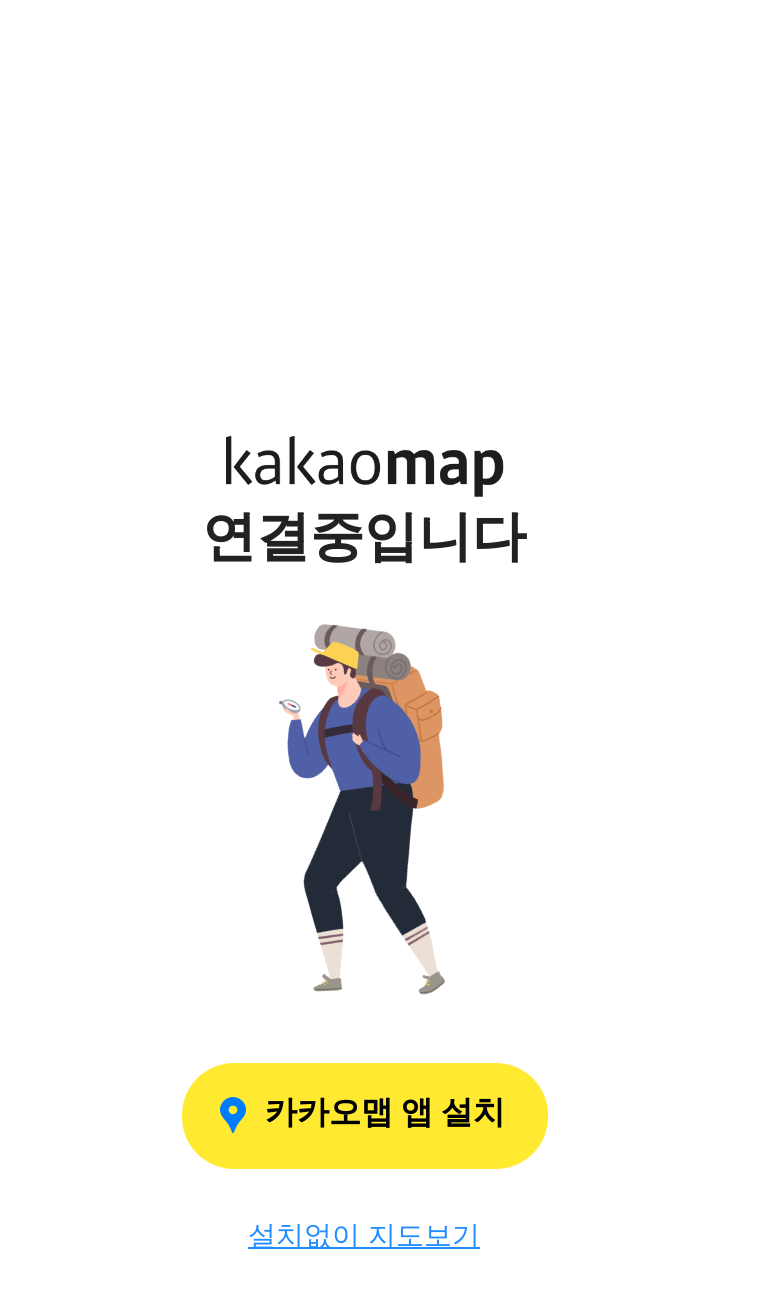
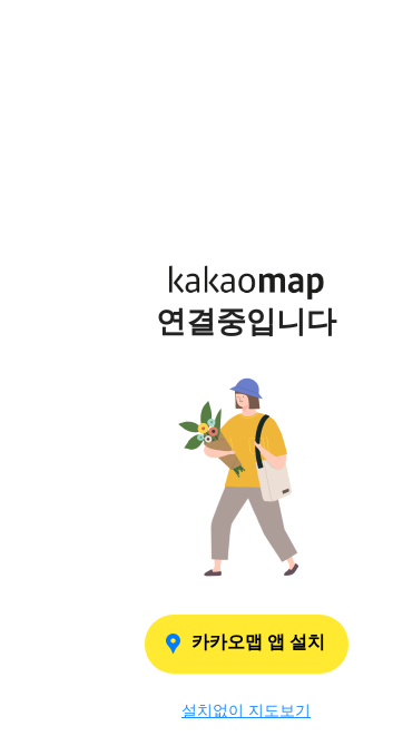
[244,623,458,995] [image] -> [178,371,299,578] [image]

